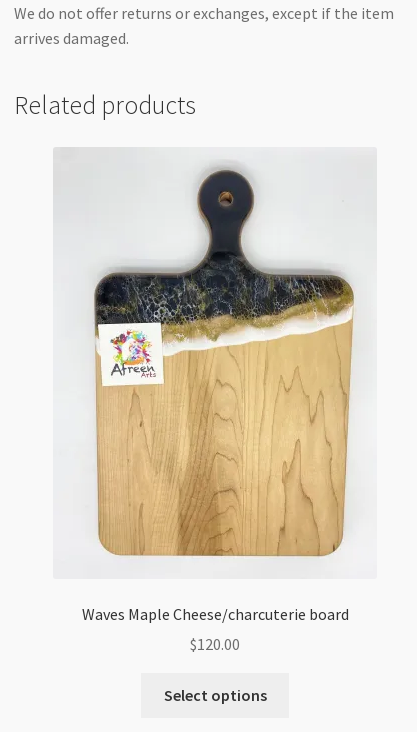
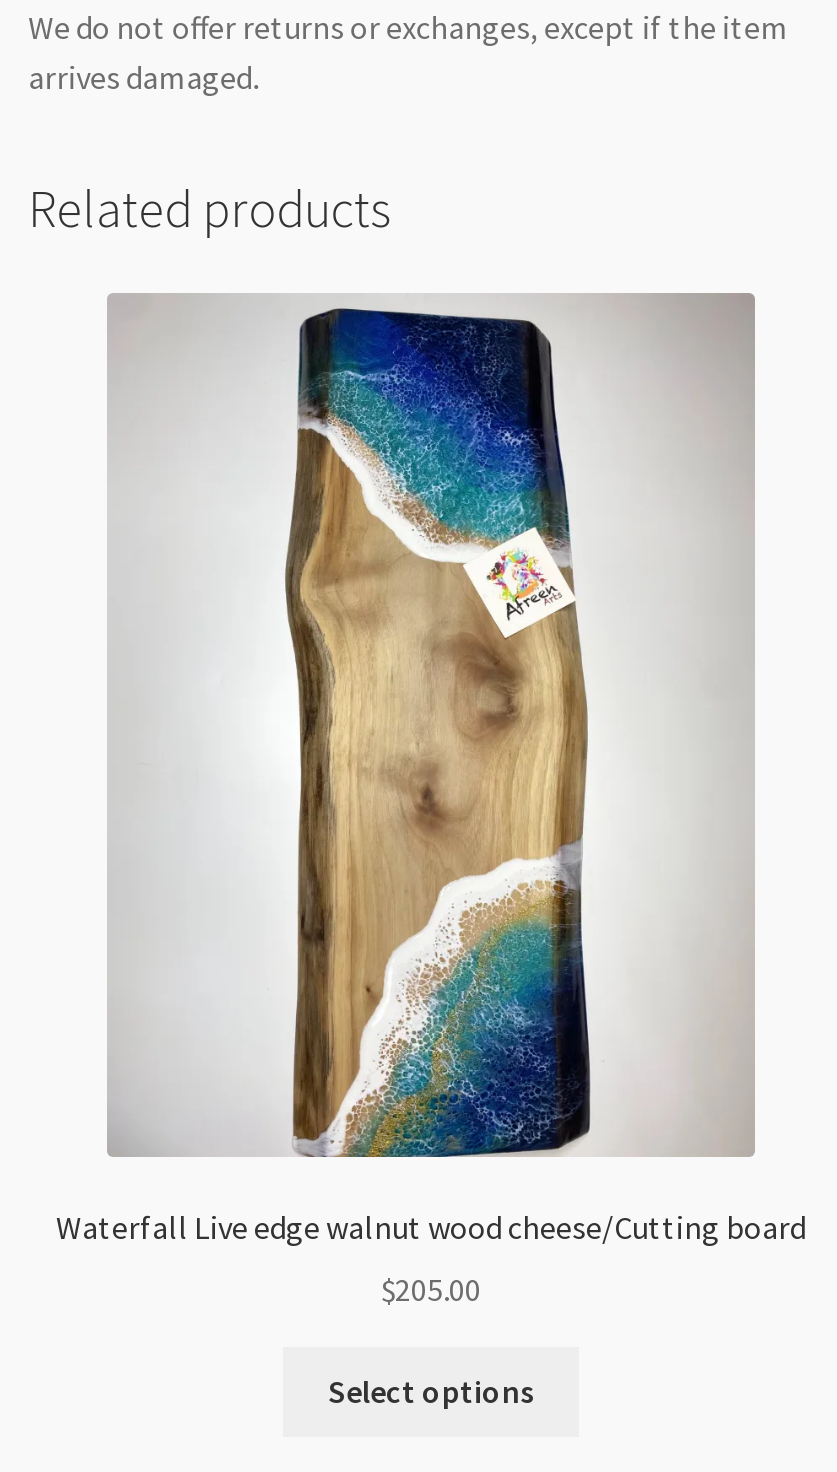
[54,147,376,624] [image] | Waves Maple Cheese/charcuterie board -> [56,292,806,1247] [image] | Waterfall Live edge walnut wood cheese/Cutting board
[190,634,240,654] $120.00 -> [381,1269,481,1309] $205.00

